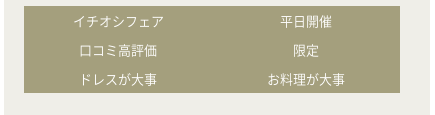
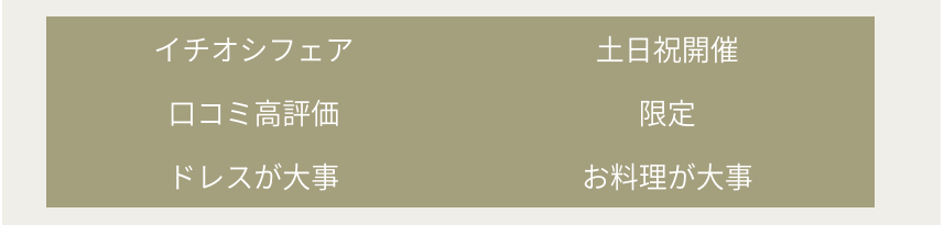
[280,11,332,30] 平日開催 -> [596,26,739,68] 土日祝開催

